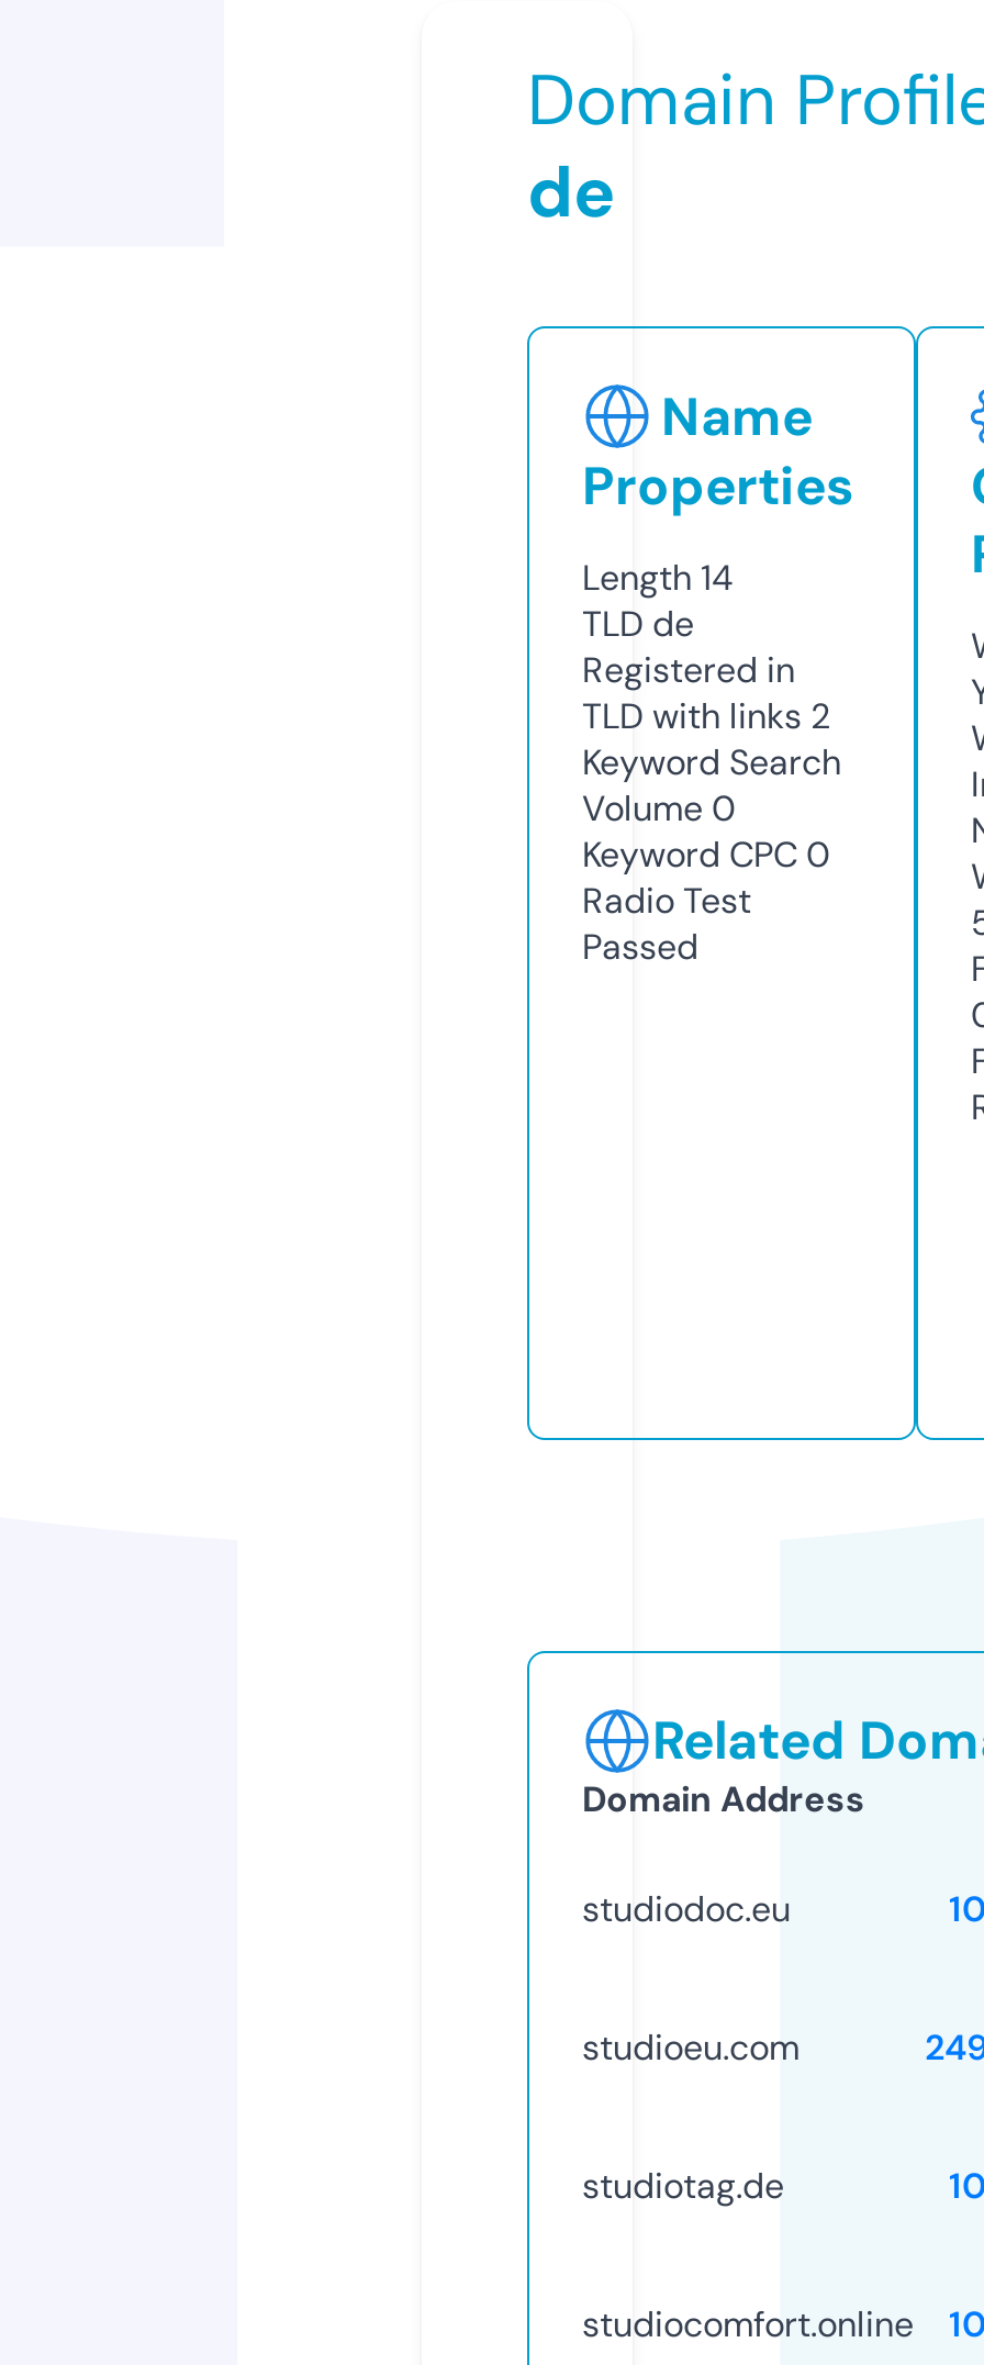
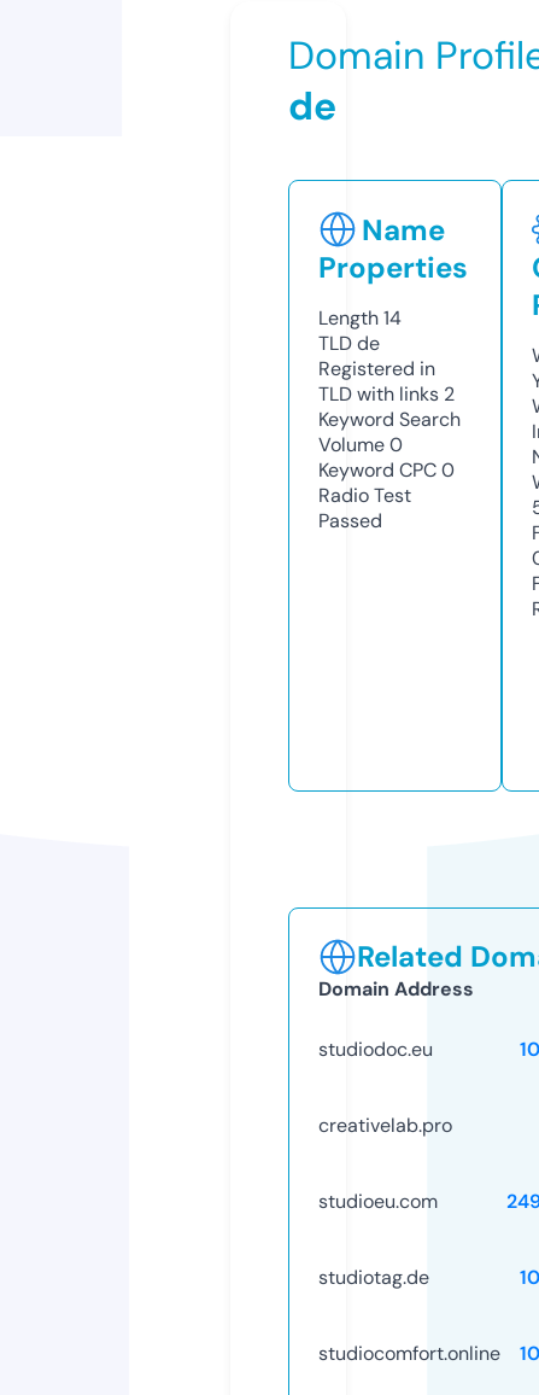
none -> [318,1112,452,1138] creativelab.pro

